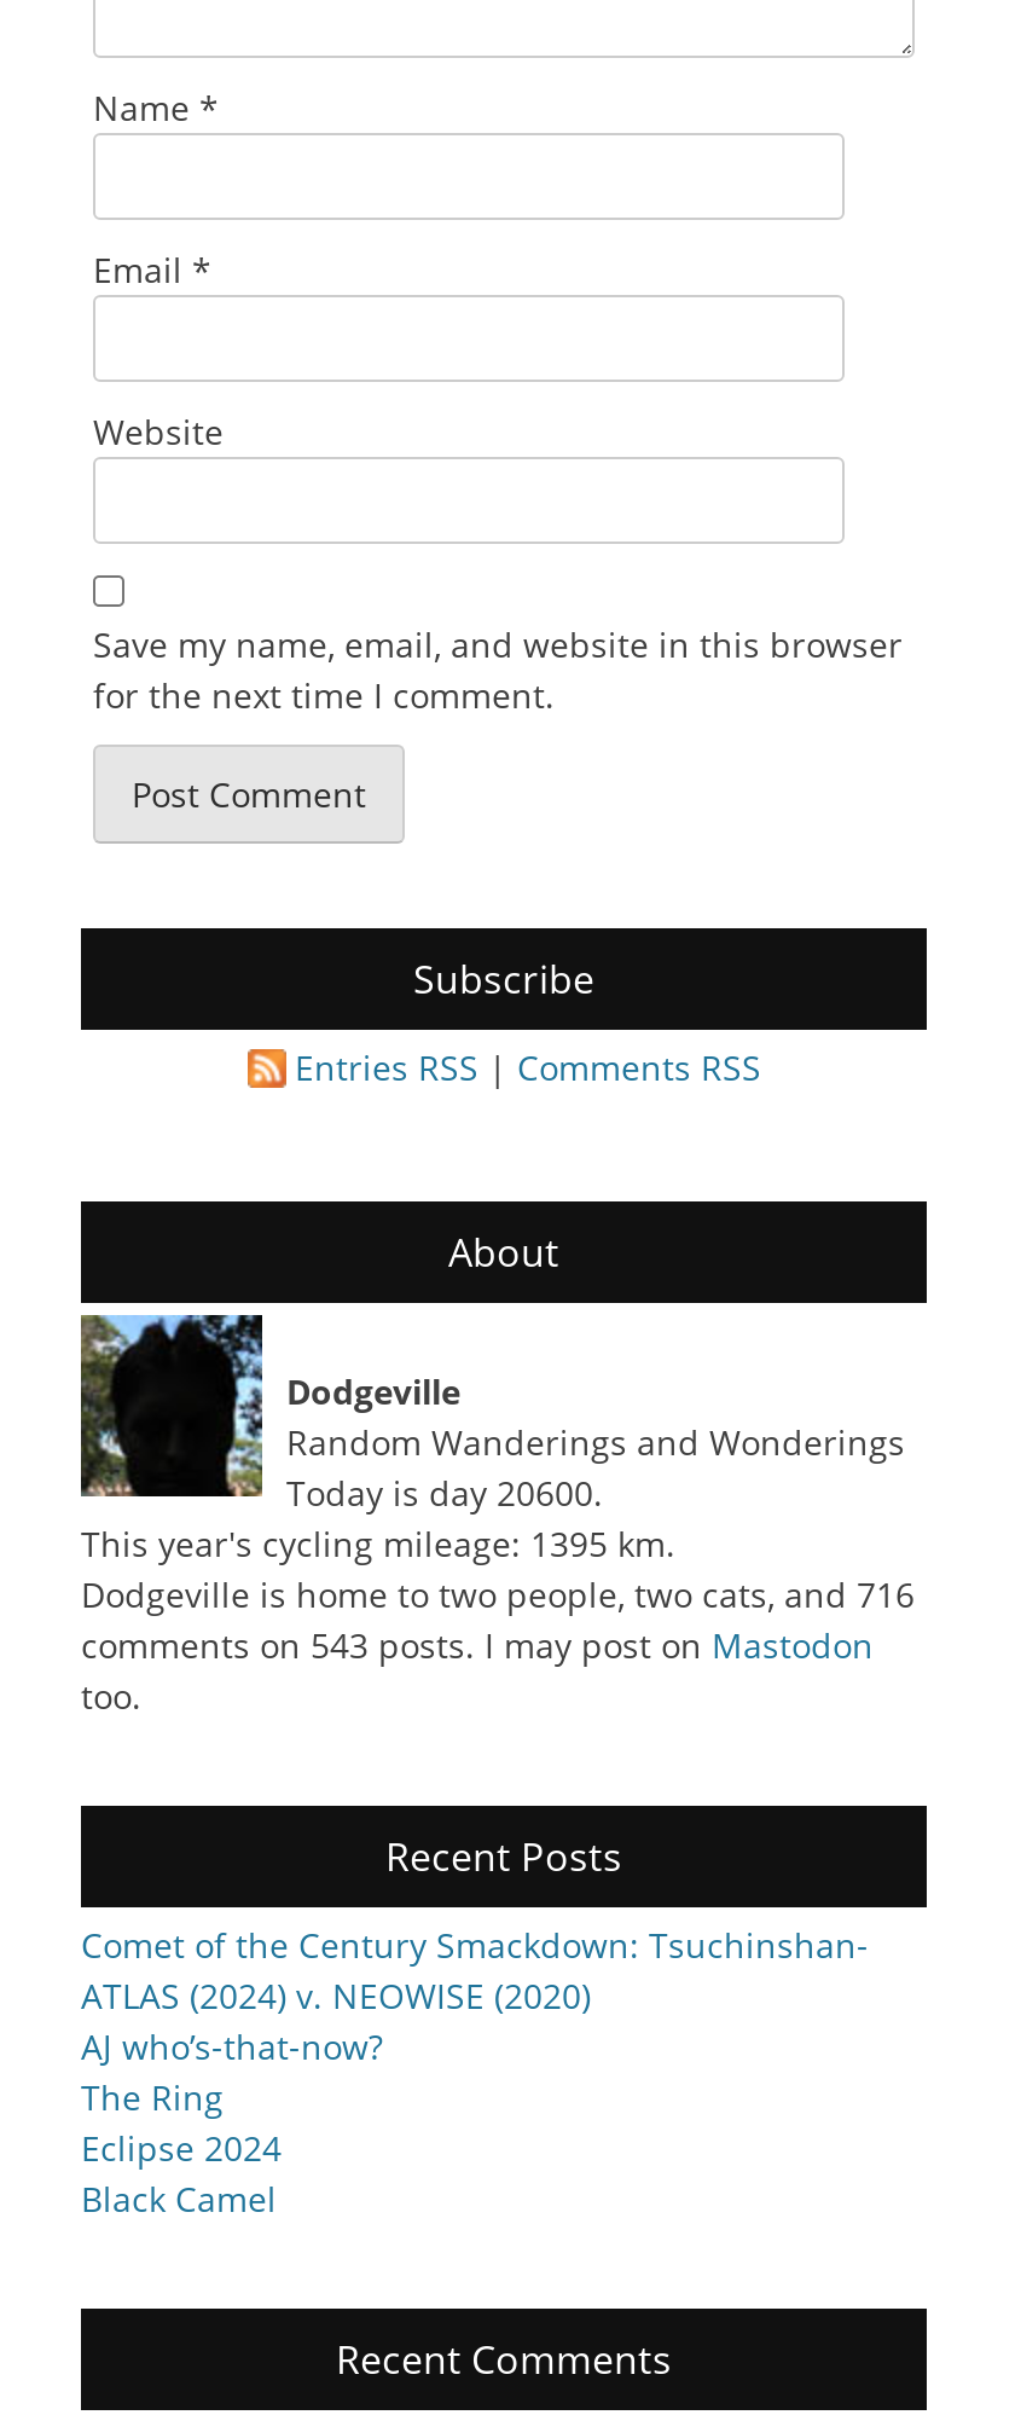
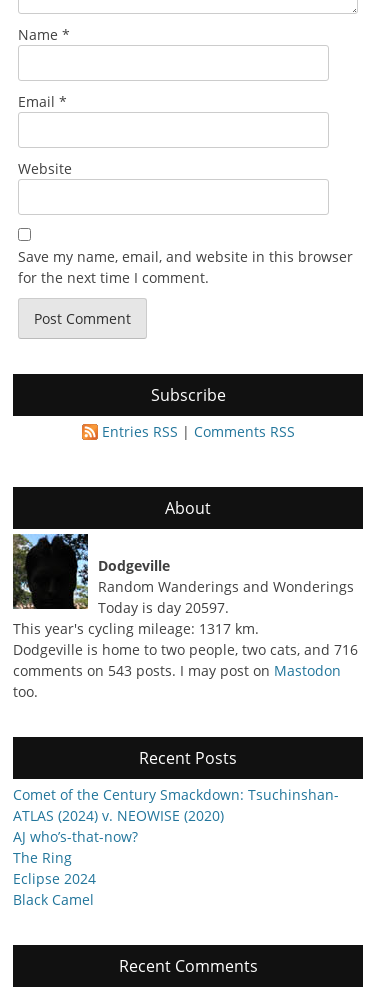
[286,1471,603,1517] Today is day 20600. -> [98,598,229,617] Today is day 20597.
[81,1522,675,1567] This year's cycling mileage: 1395 km. -> [13,619,259,638] This year's cycling mileage: 1317 km.

